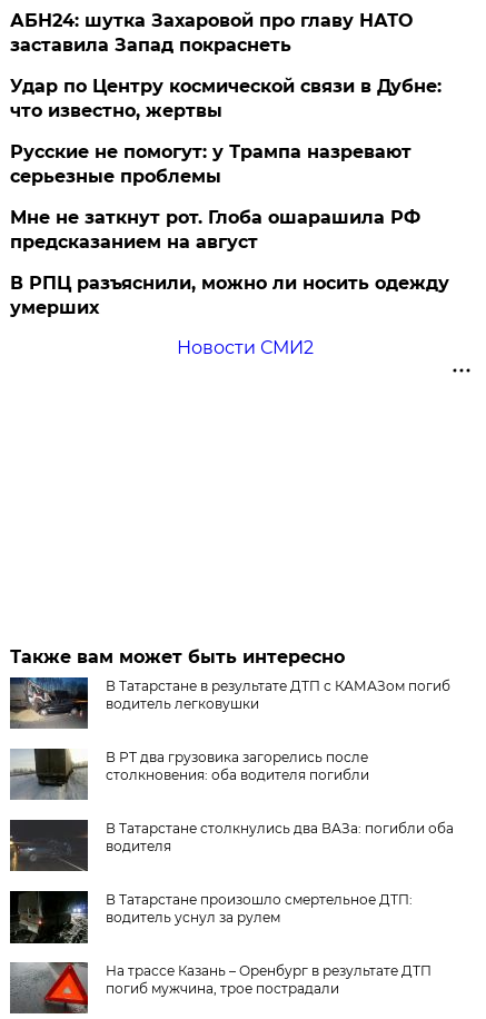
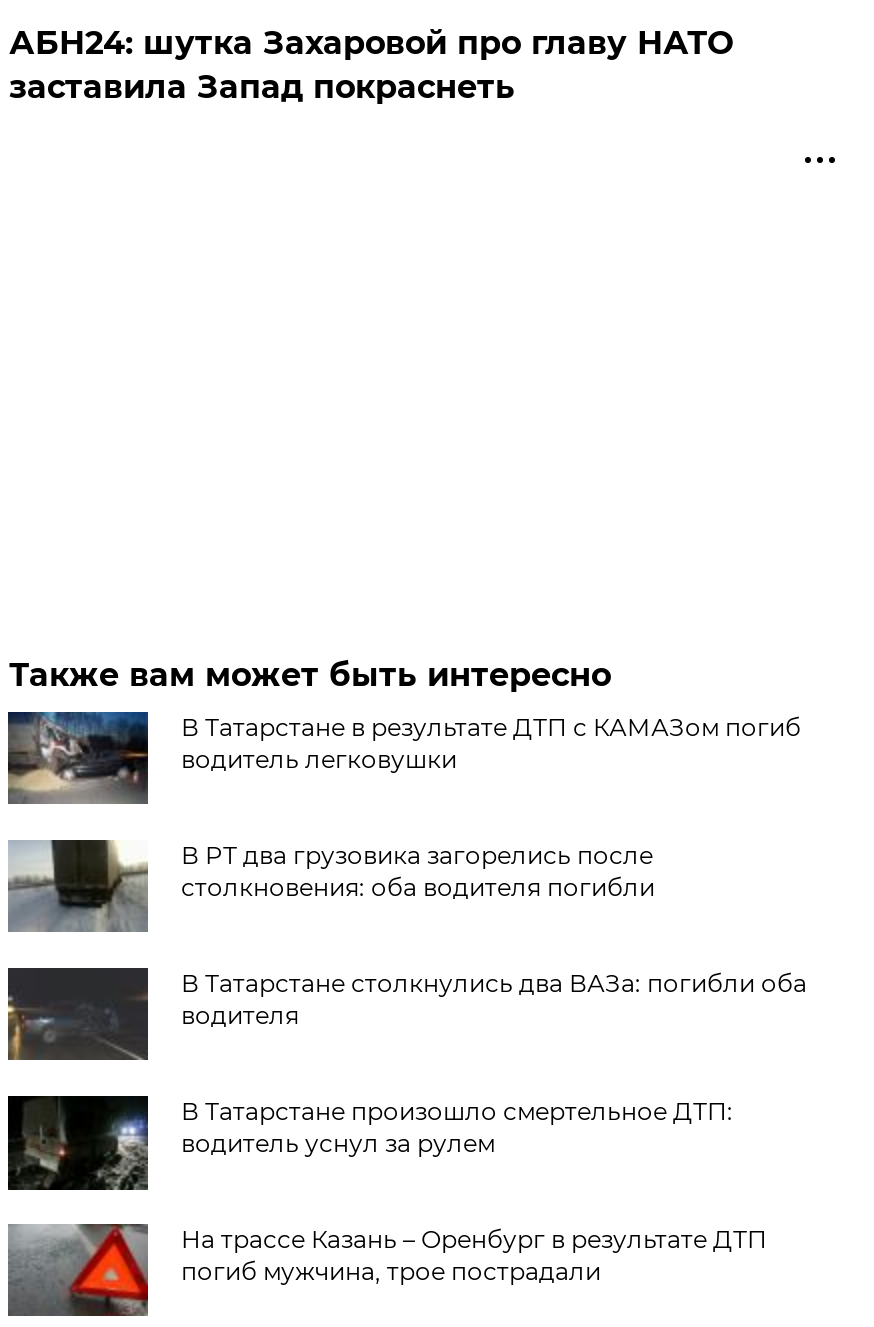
[10,76,450,358] Удар по Центру космической связи в Дубне: | что известно, жертвы | Русские не помогут: у Трампа назревают | серьезные проблемы | Мне не заткнут рот. Глоба ошарашила РФ | предсказанием на август | В РПЦ разъяснили, можно ли носить одежду | умерших | Новости СМИ2 -> none

